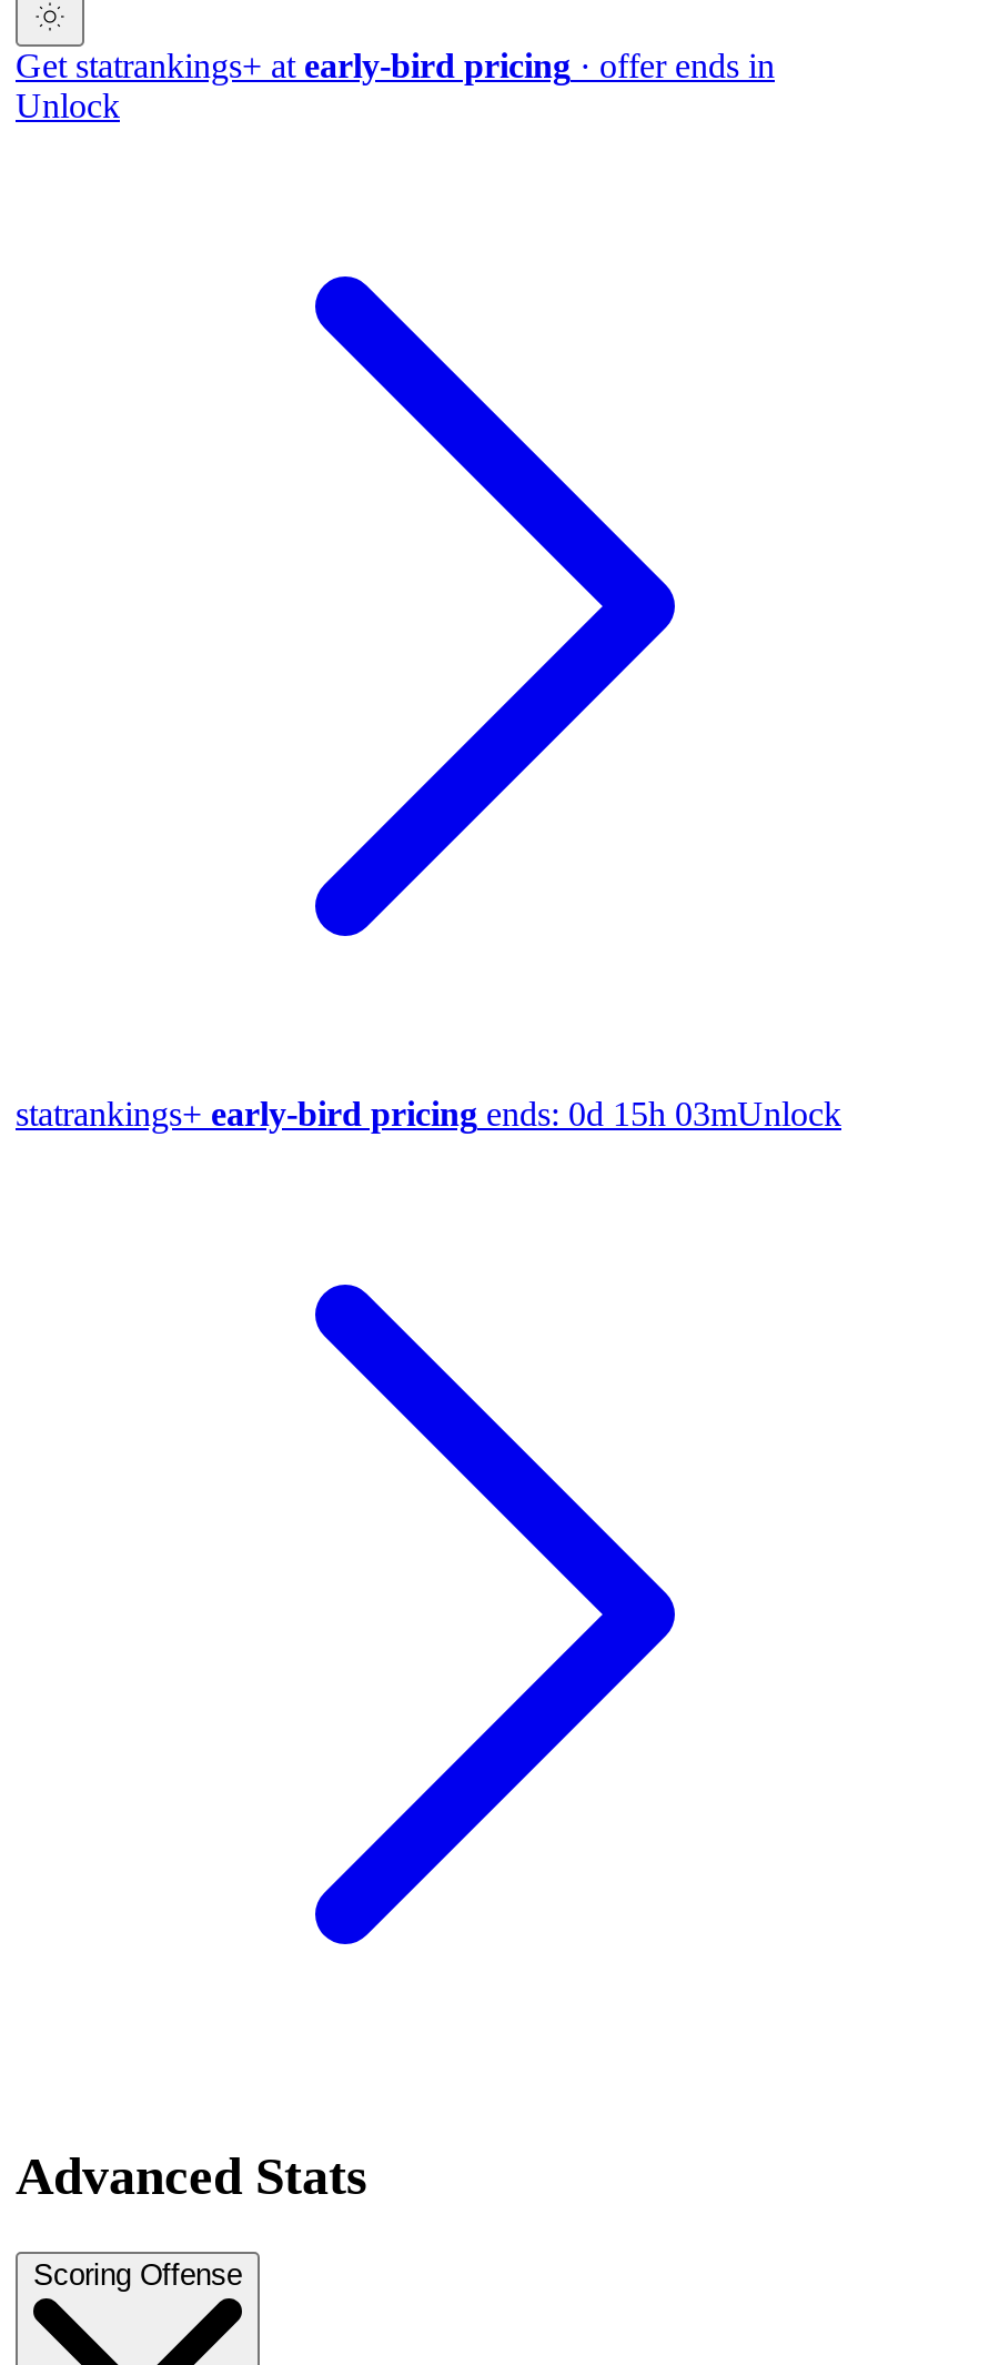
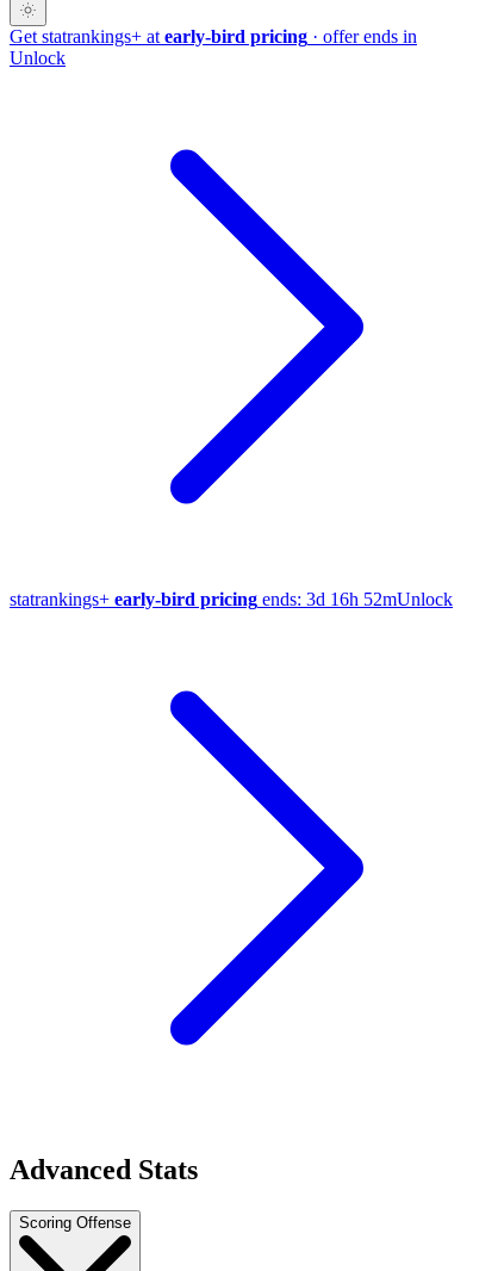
[16,1095,841,1133] statrankings+ early-bird pricing ends: 0d 15h 03mUnlock -> [10,589,453,609] statrankings+ early-bird pricing ends: 3d 16h 52mUnlock

